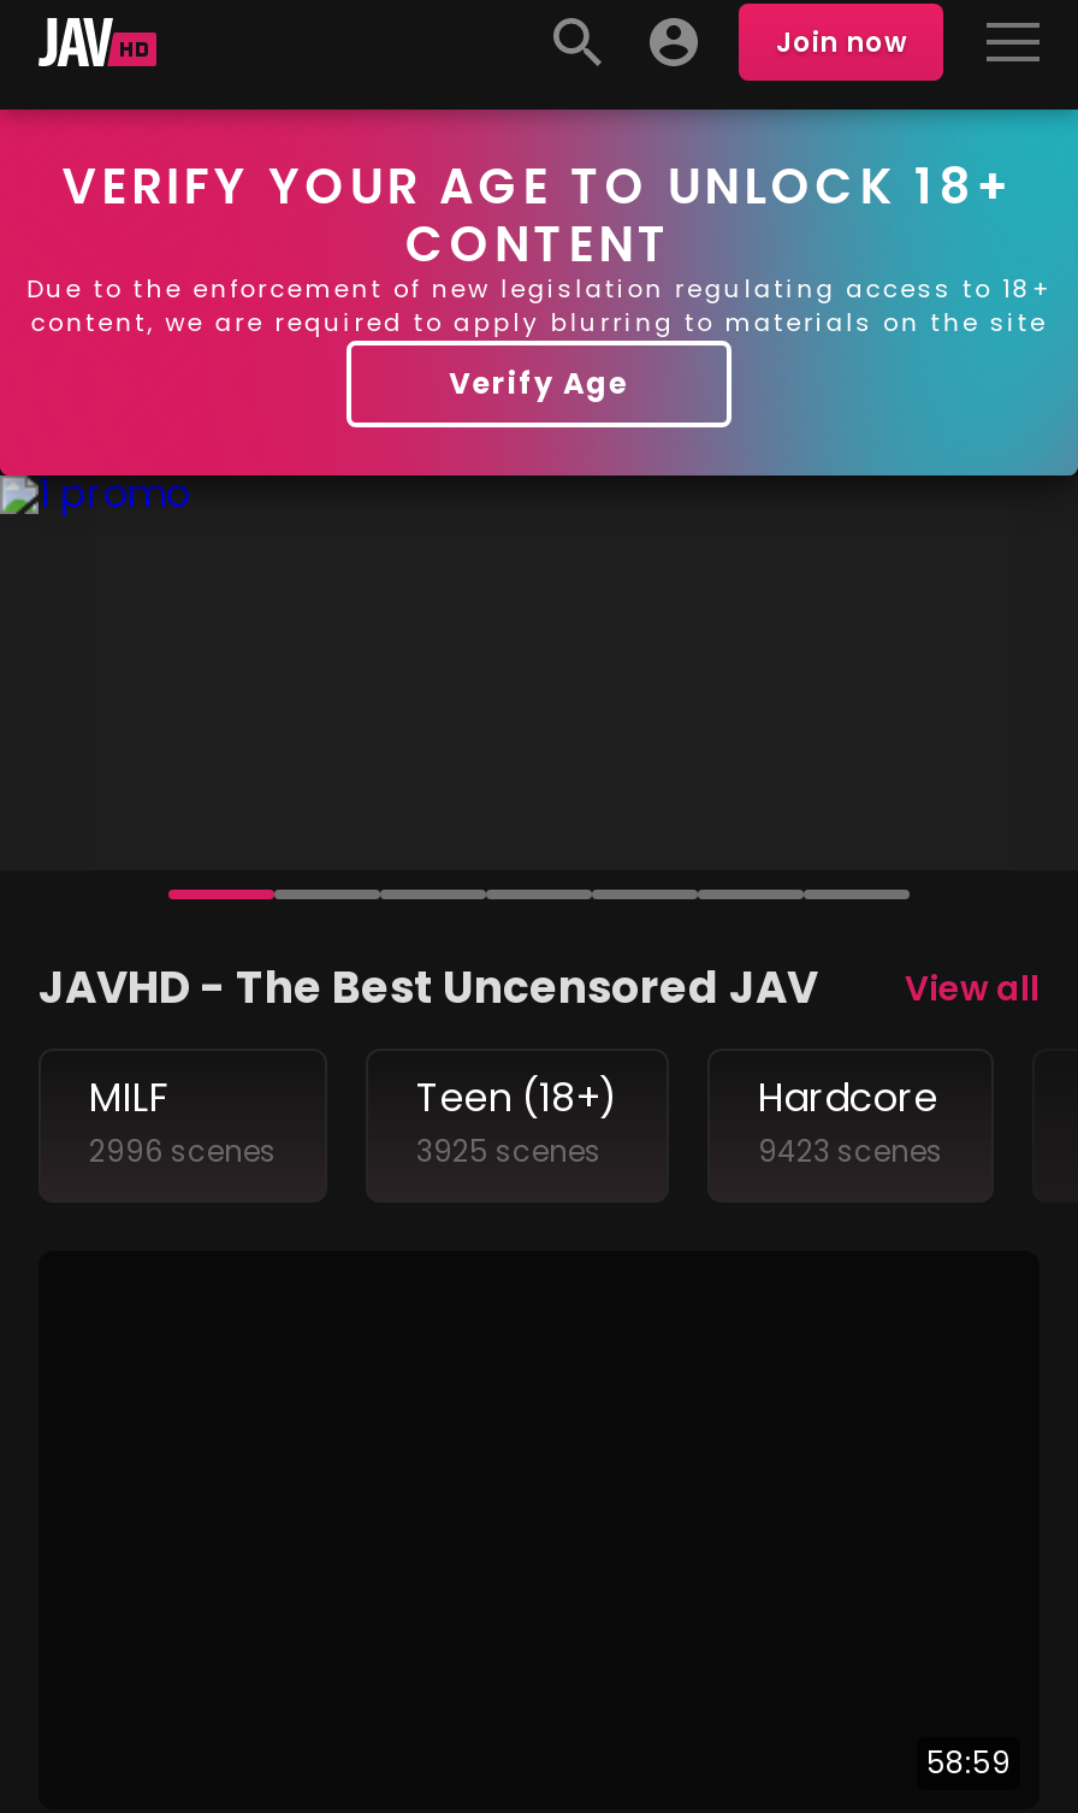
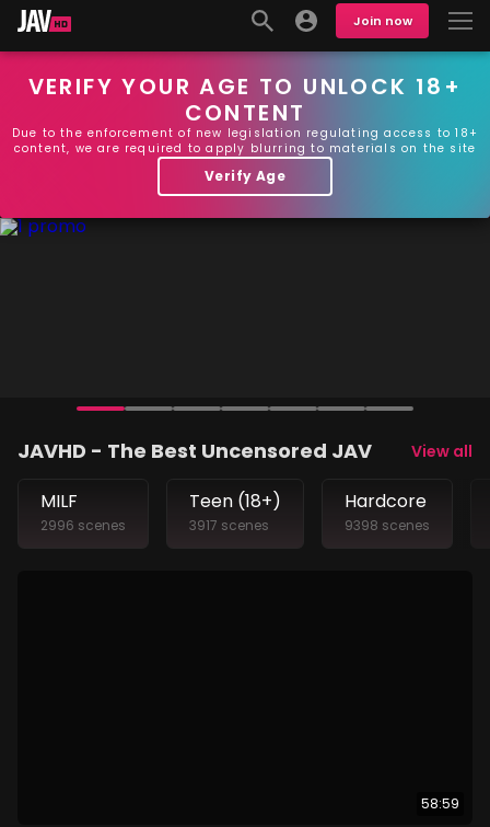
[416,1131,602,1172] 3925 scenes -> [189,516,269,535] 3917 scenes
[758,1131,943,1172] 9423 scenes -> [345,516,430,535] 9398 scenes

